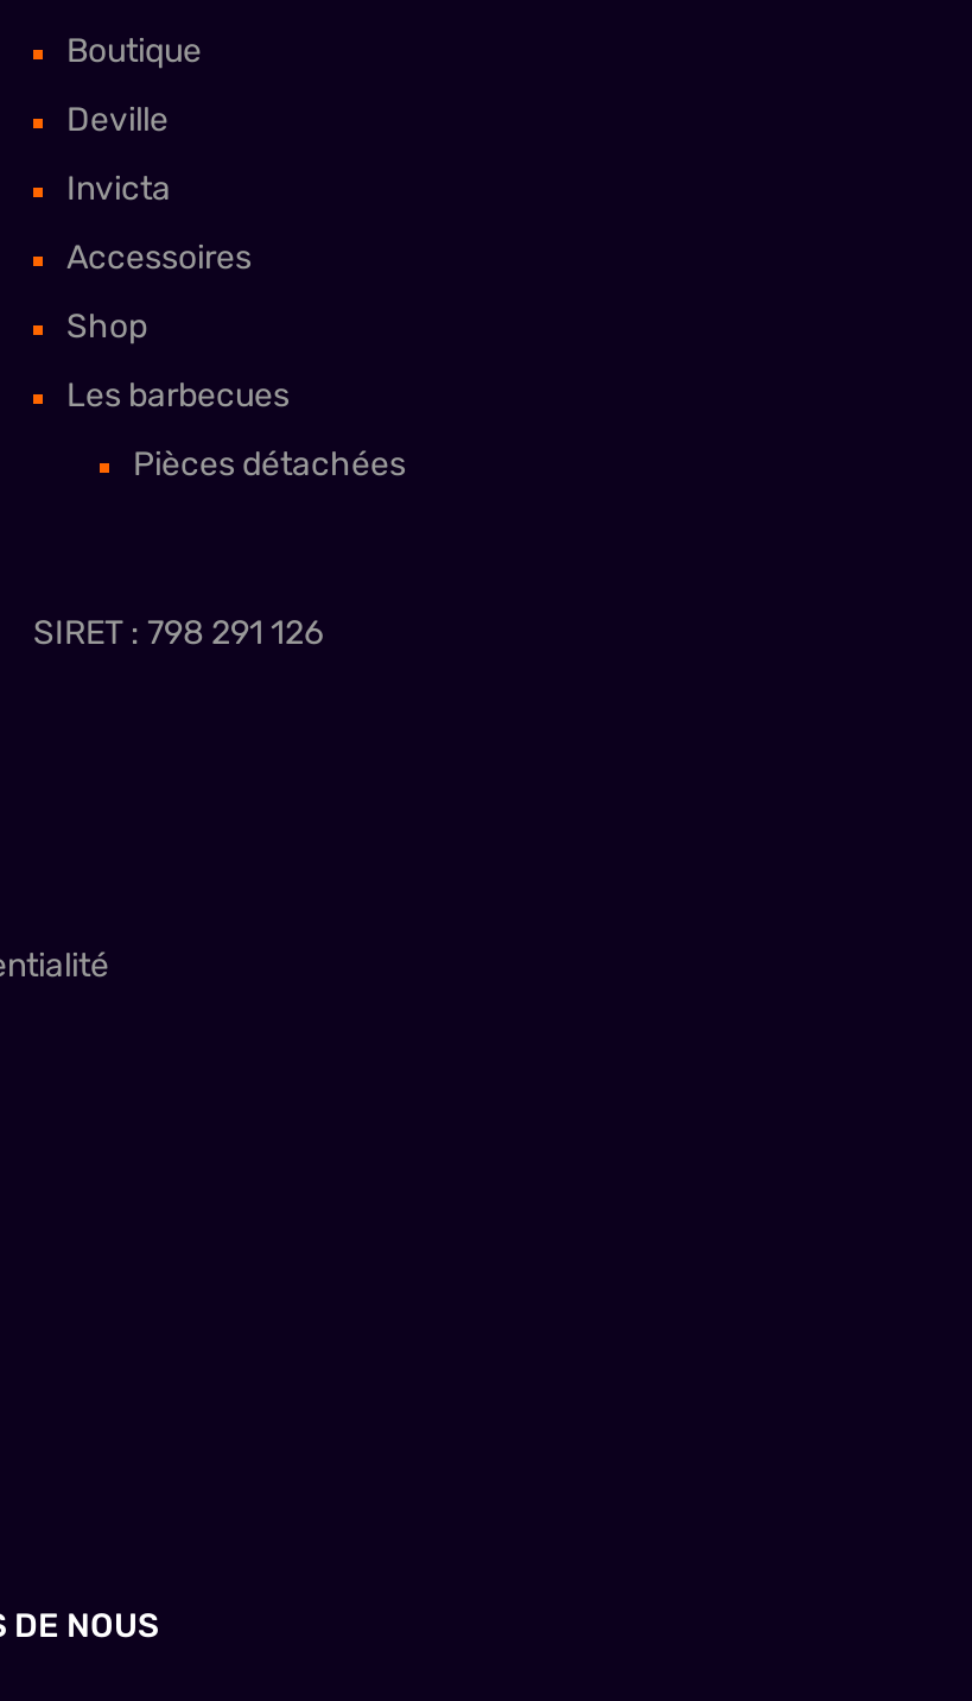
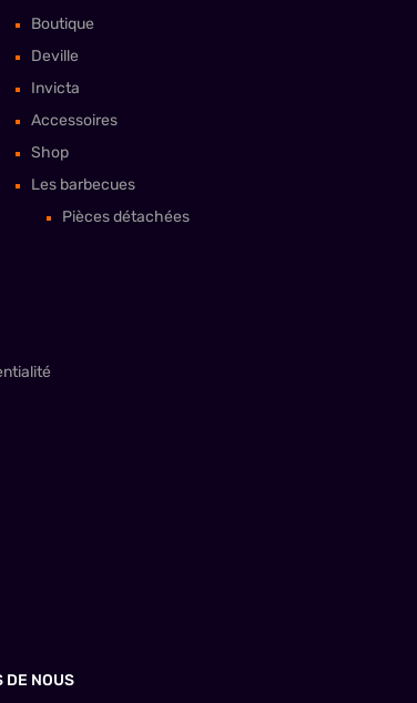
[33,613,323,653] SIRET : 798 291 126 -> none

